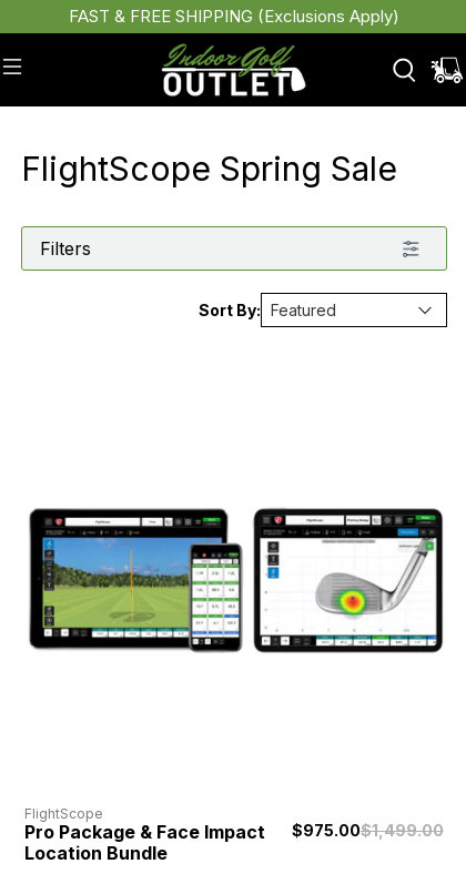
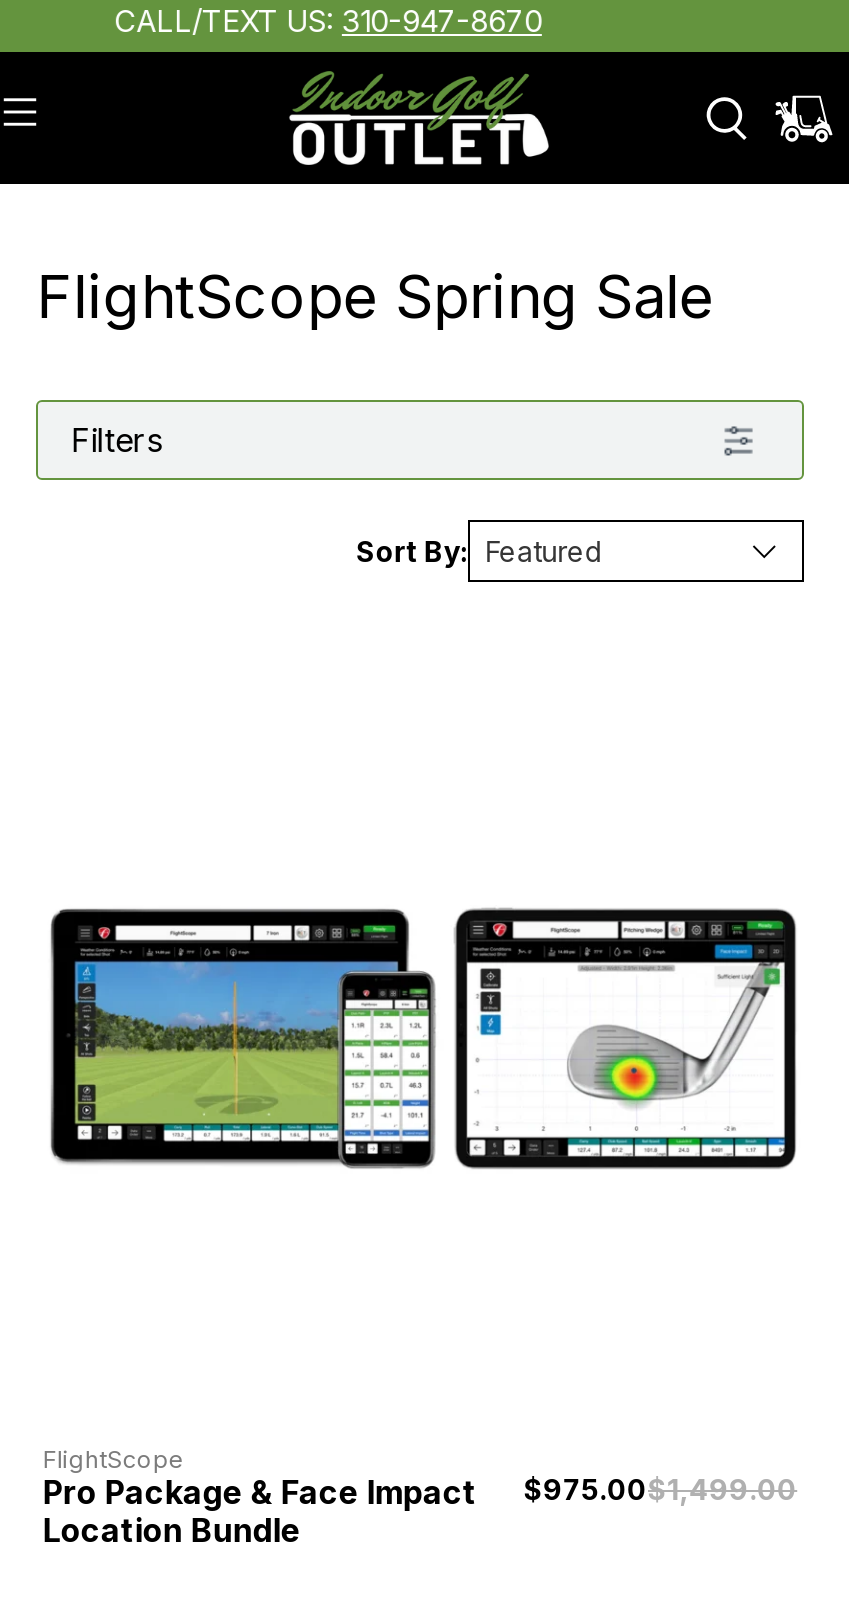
[69,6,399,27] FAST & FREE SHIPPING (Exclusions Apply) -> none

